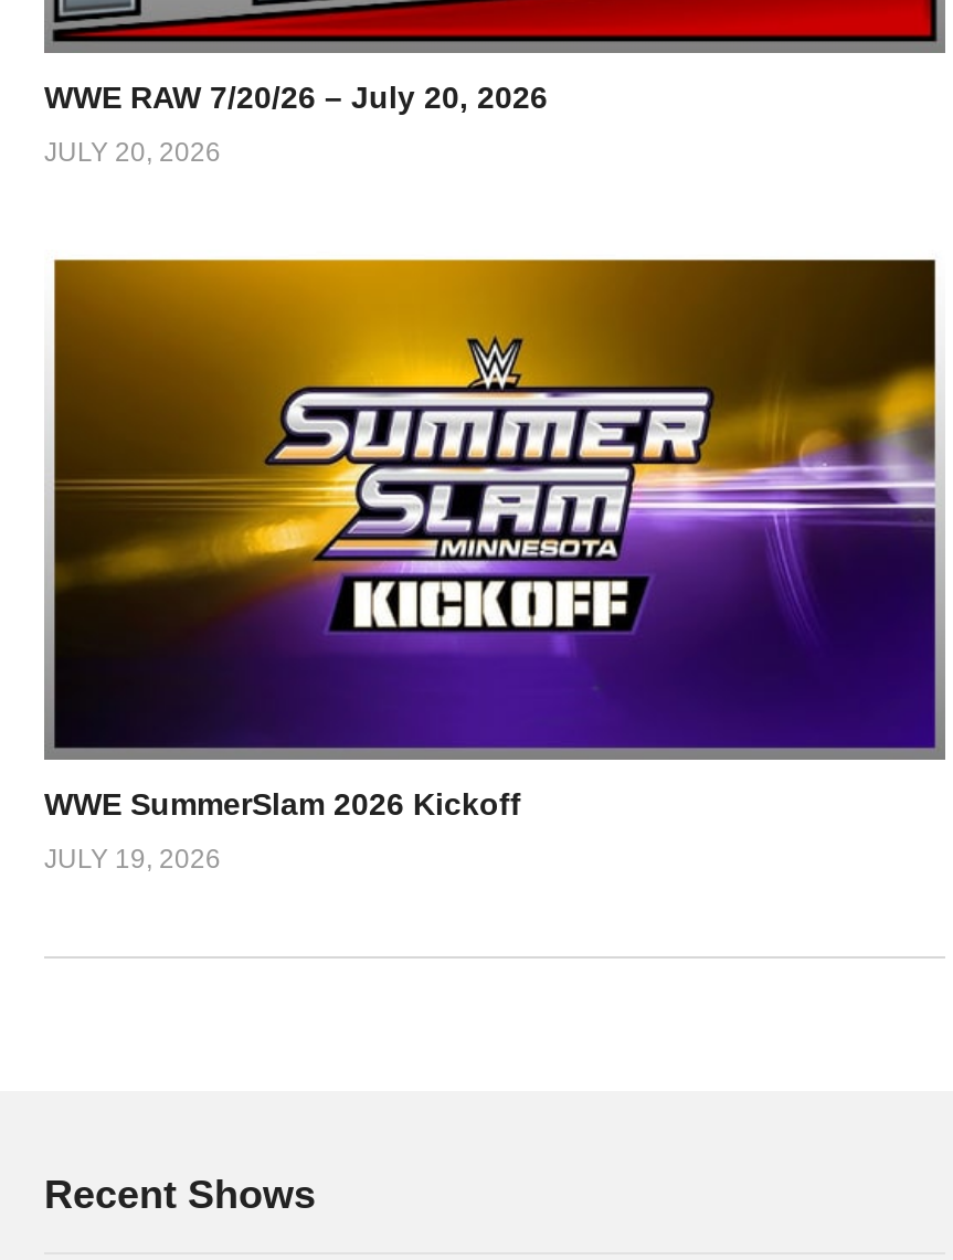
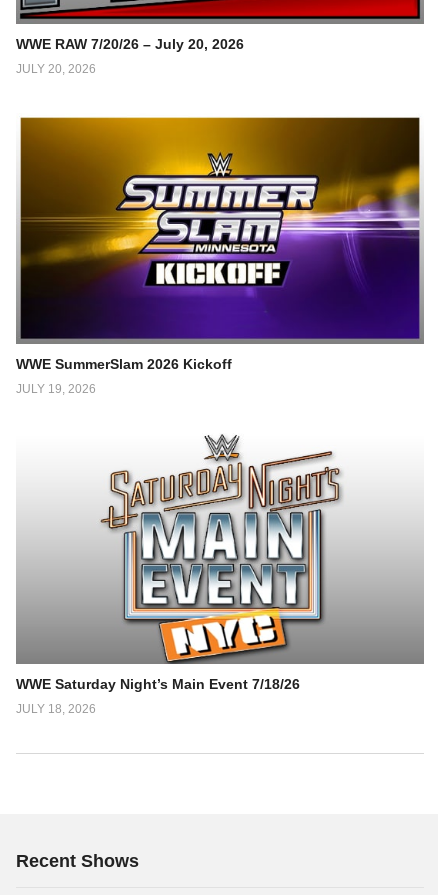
none -> [16,434,419,716] [image] | WWE Saturday Night’s Main Event 7/18/26 | JULY 18, 2026

